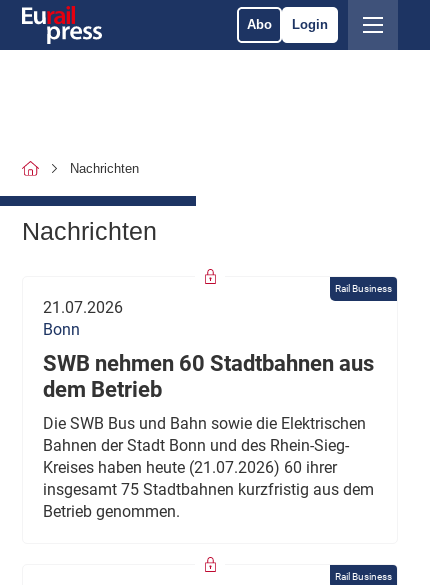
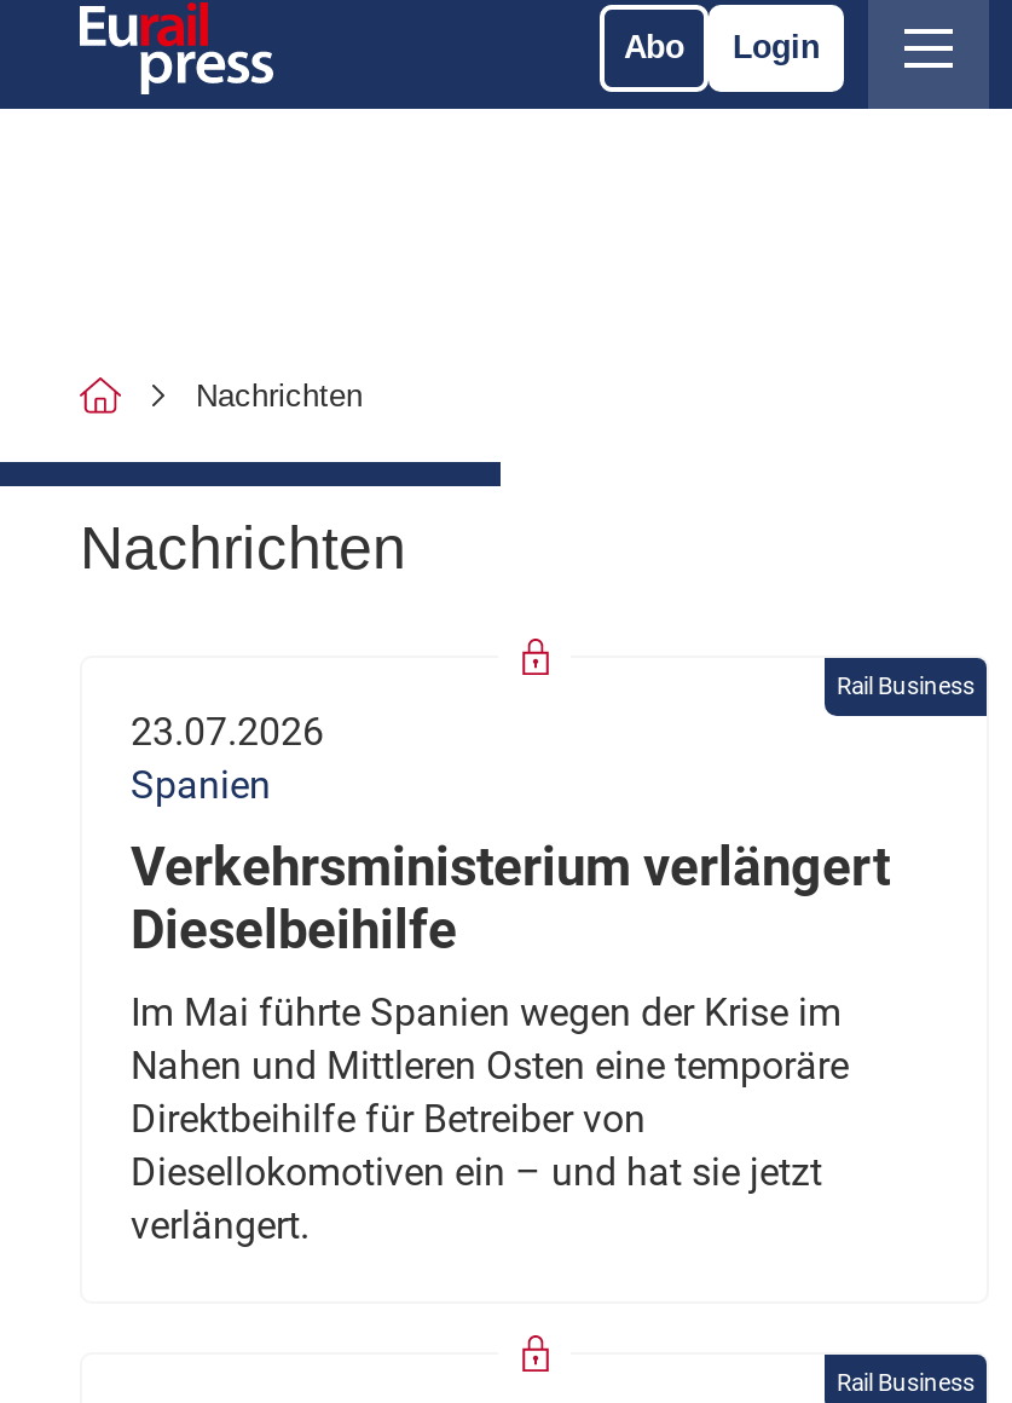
[43,298,123,339] 21.07.2026 | Bonn -> [131,709,324,808] 23.07.2026 | Spanien
[43,351,374,402] SWB nehmen 60 Stadtbahnen aus | dem Betrieb -> [131,837,890,961] Verkehrsministerium verlängert | Dieselbeihilfe
[43,414,374,521] Die SWB Bus und Bahn sowie die Elektrischen | Bahnen der Stadt Bonn und des Rhein-Sieg- | Kreises haben heute (21.07.2026) 60 ihrer | insgesamt 75 Stadtbahnen kurzfristig aus dem | Betrieb genommen. -> [131,990,849,1249] Im Mai führte Spanien wegen der Krise im | Nahen und Mittleren Osten eine temporäre | Direktbeihilfe für Betreiber von | Diesellokomotiven ein – und hat sie jetzt | verlängert.

